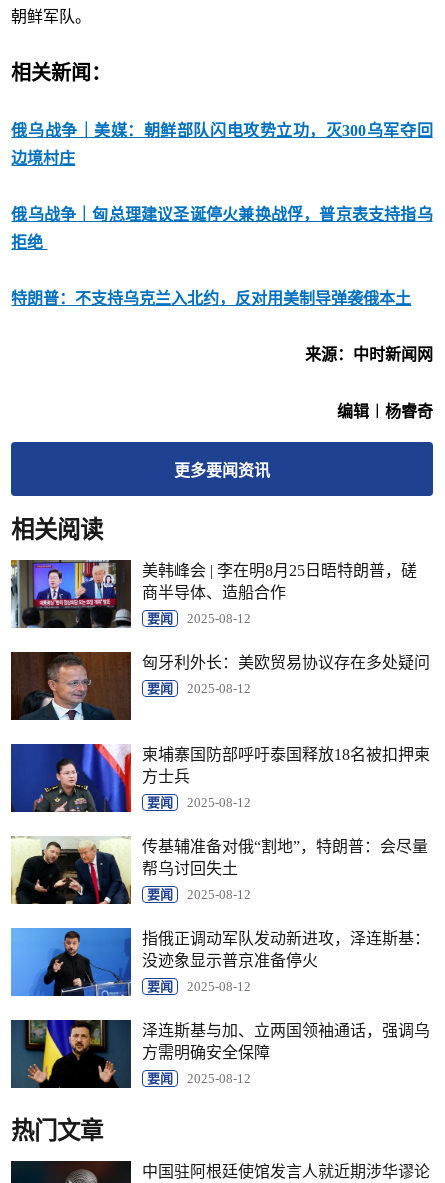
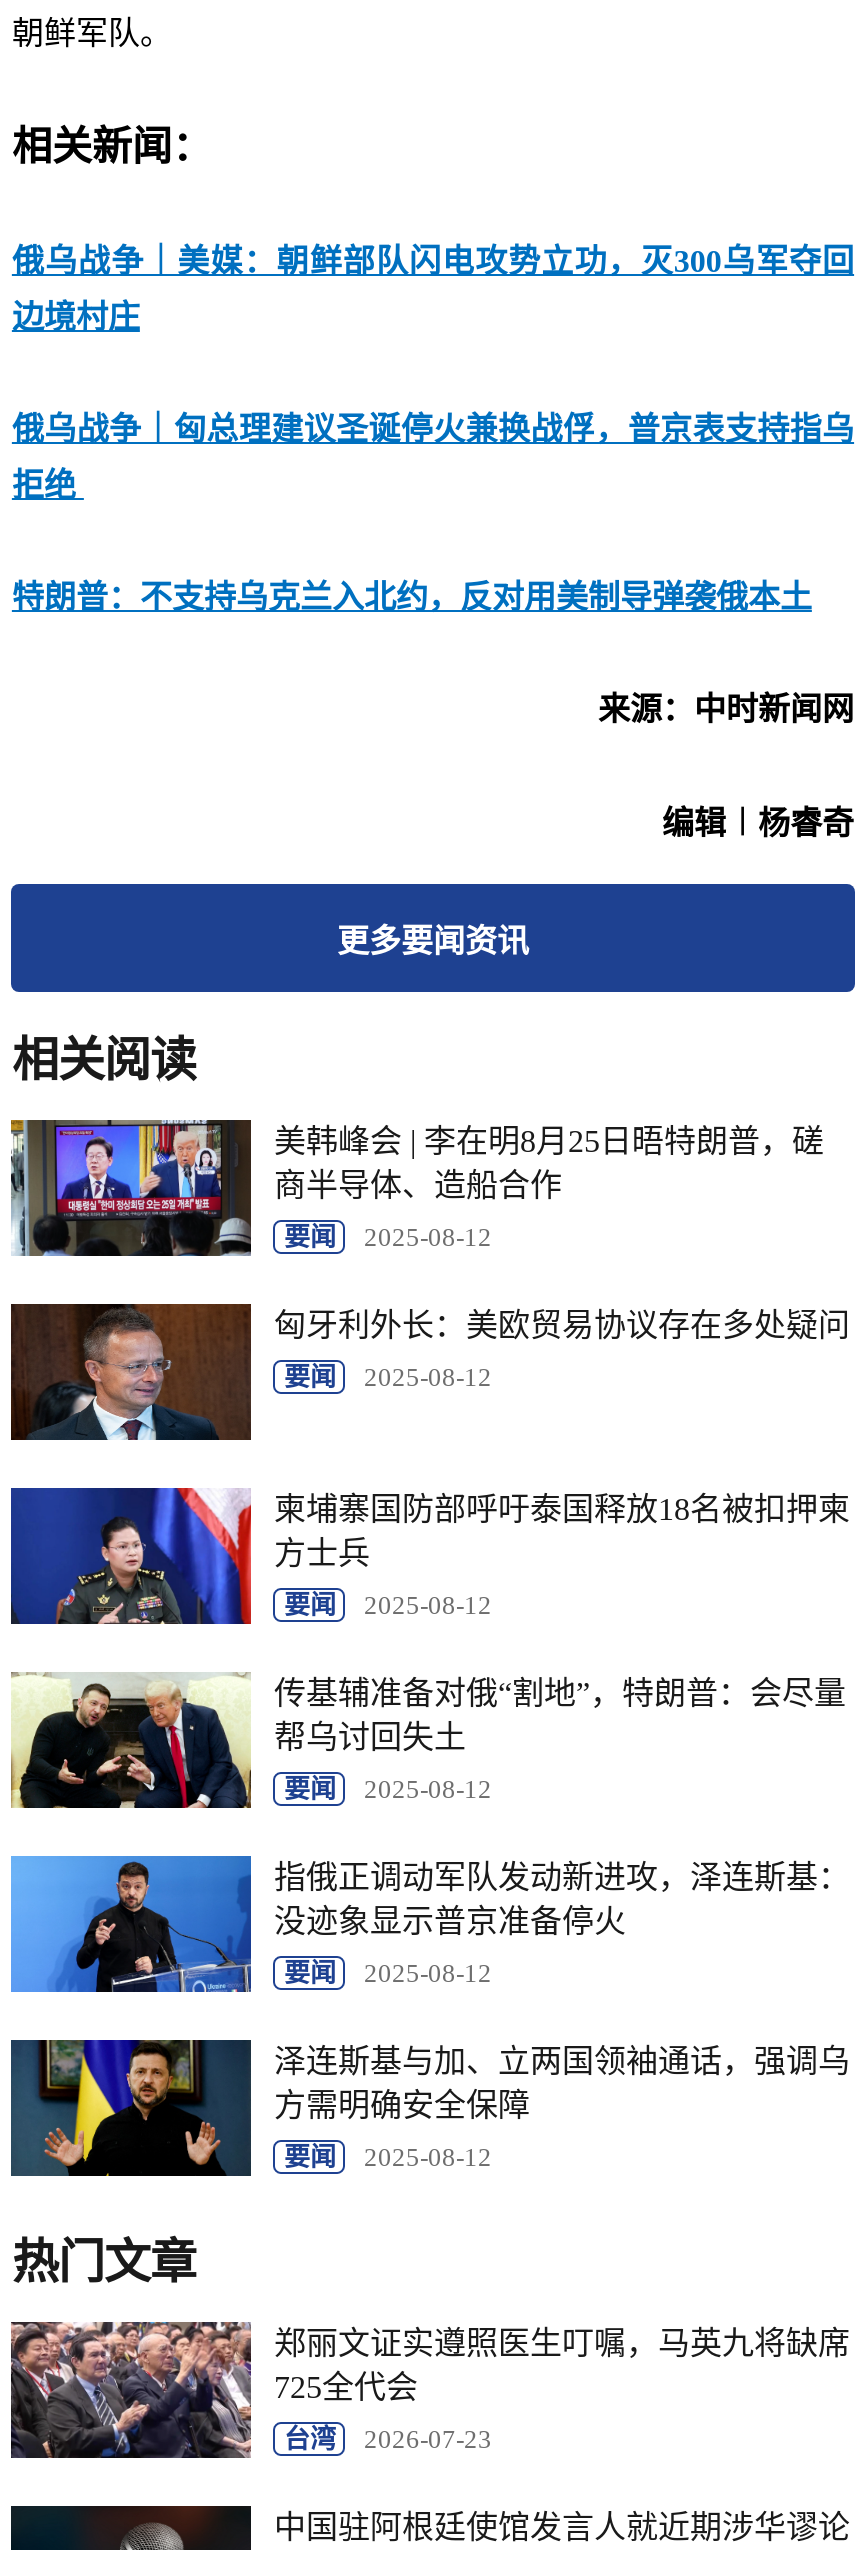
none -> [9,2320,850,2472] [image] | 郑丽文证实遵照医生叮嘱，马英九将缺席 | 725全代会 | 台湾 | 2026-07-23

